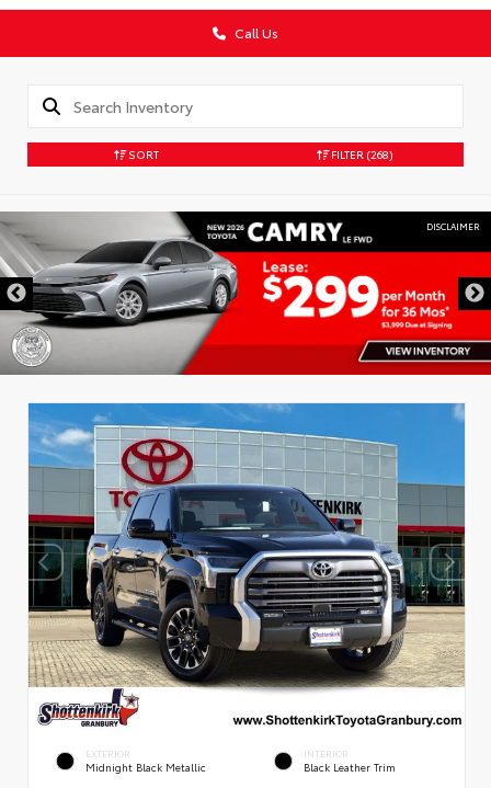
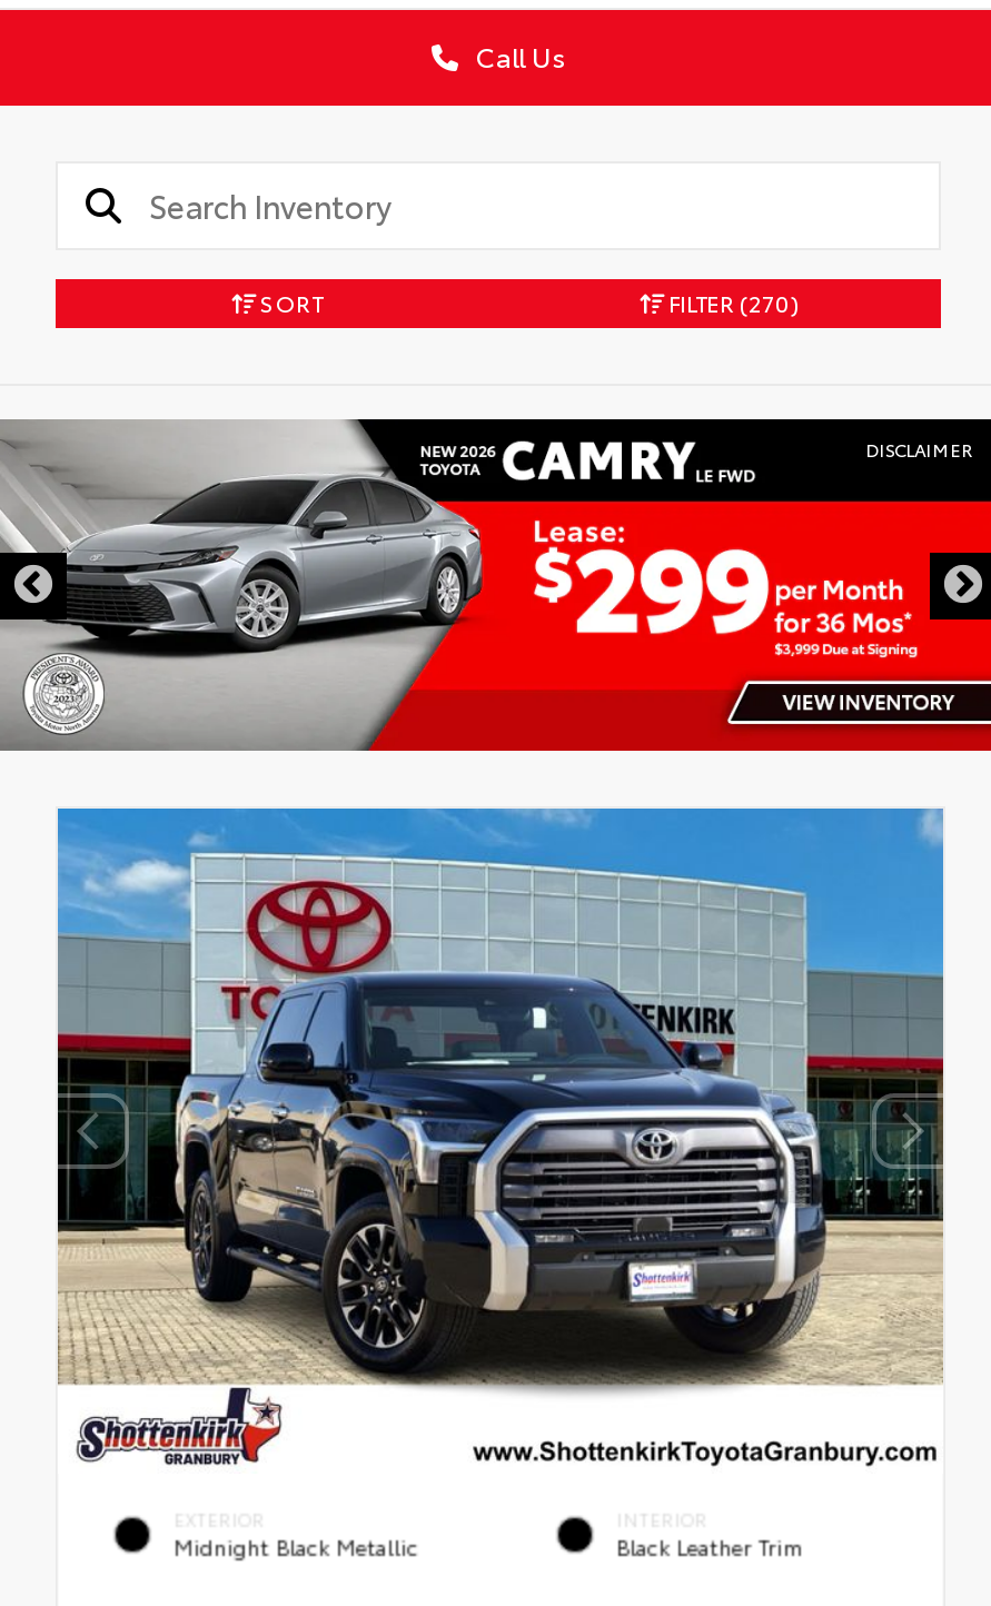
[328,146,393,162] FILTER (268) -> [664,285,800,319] FILTER (270)

